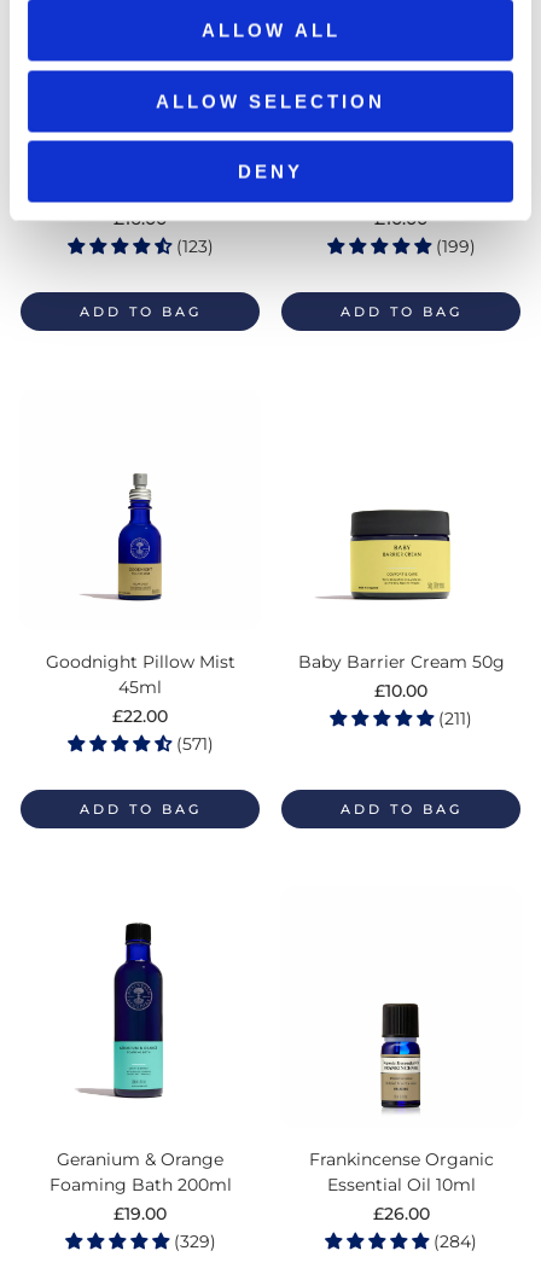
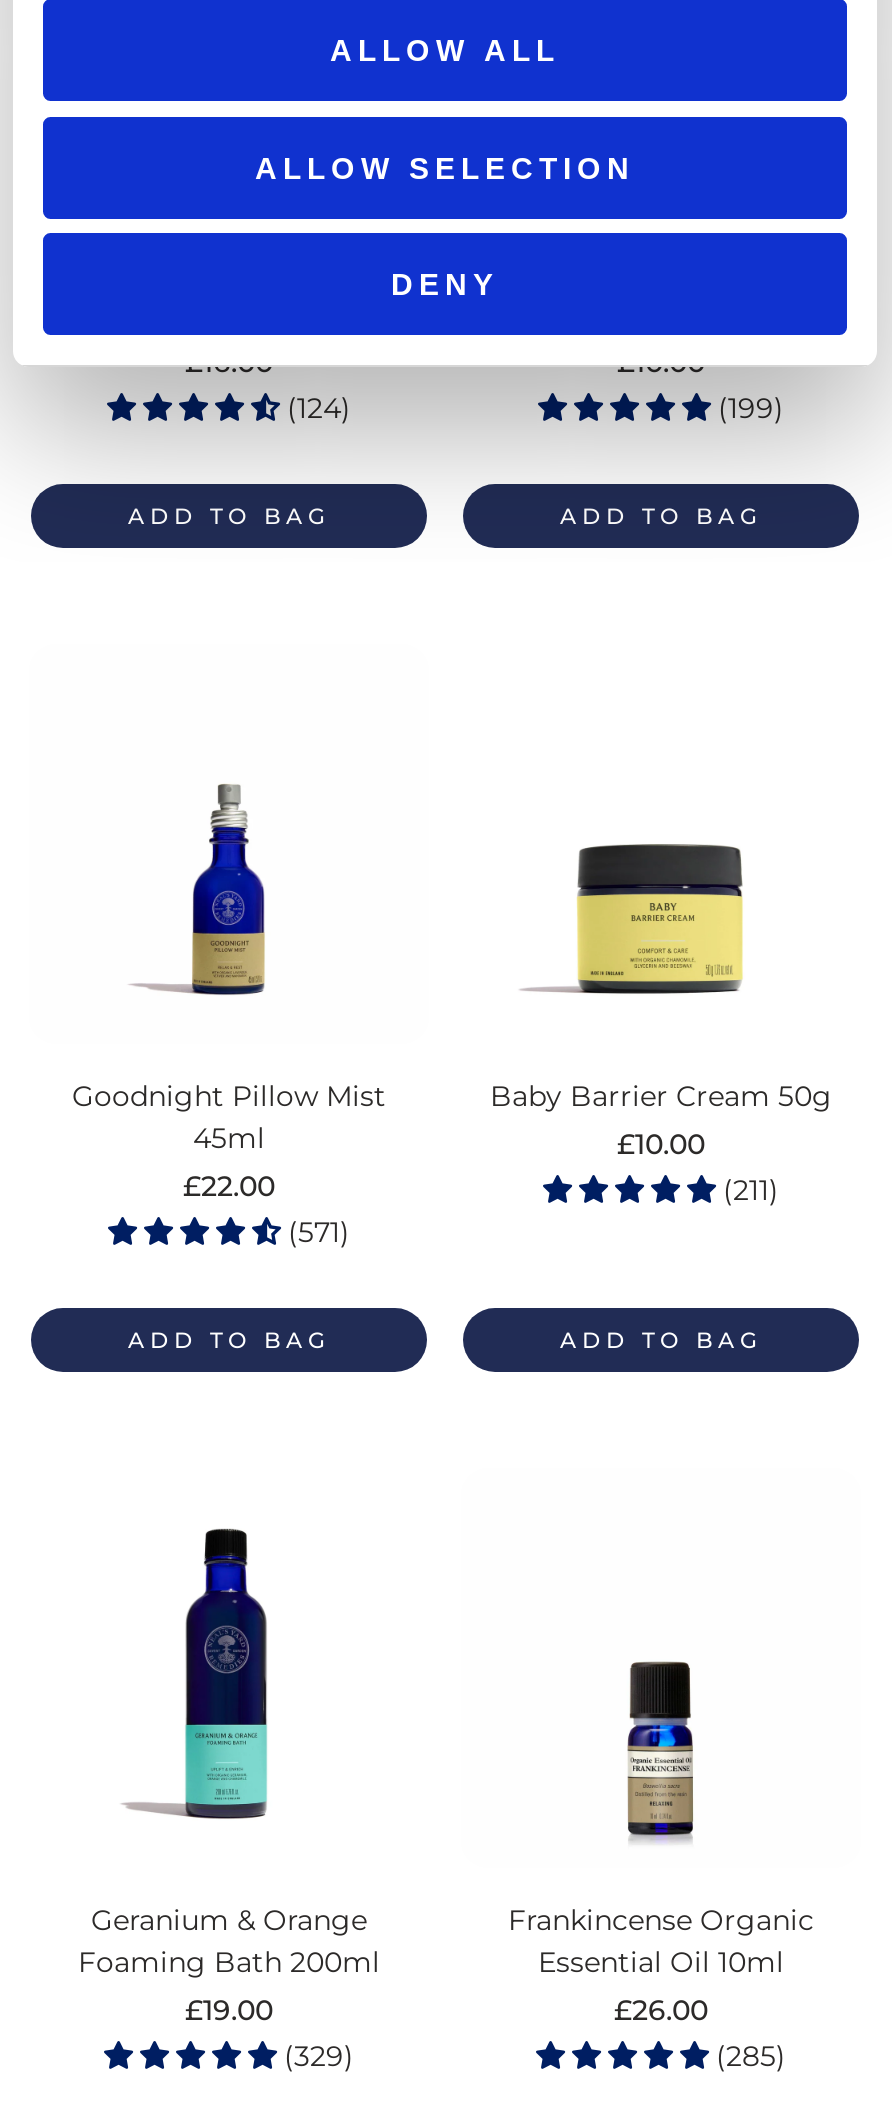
[176,235,213,257] (123) -> [287,390,351,426] (124)
[434,1231,477,1252] (284) -> [716,2038,786,2074] (285)

